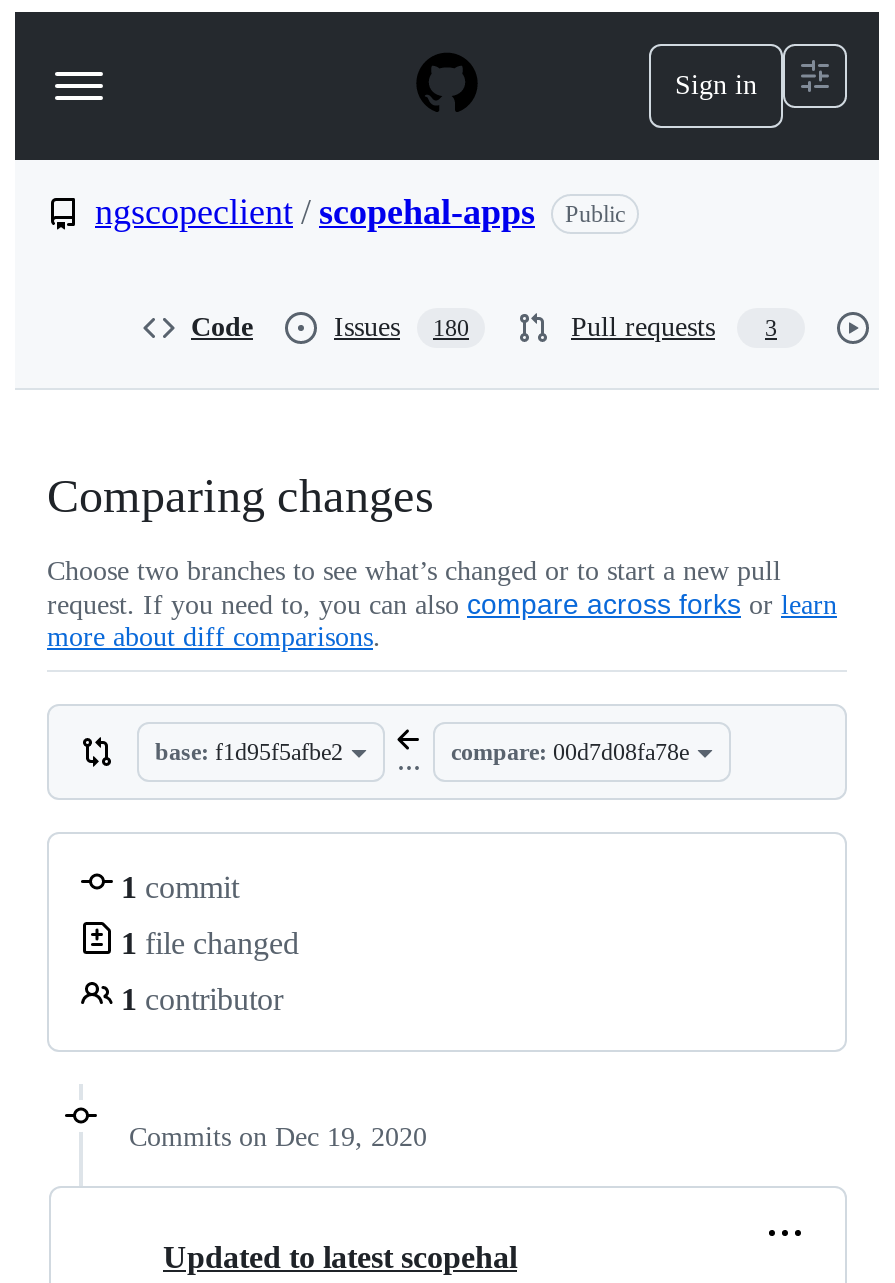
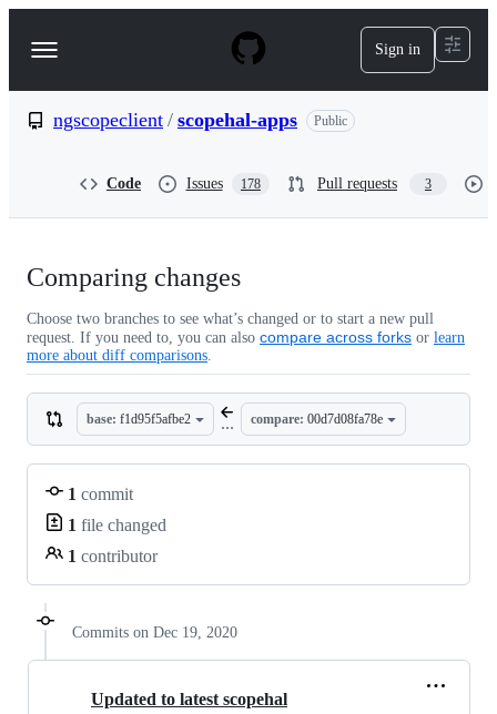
[334,312,469,342] Issues 180 -> [186,175,261,192] Issues 178

